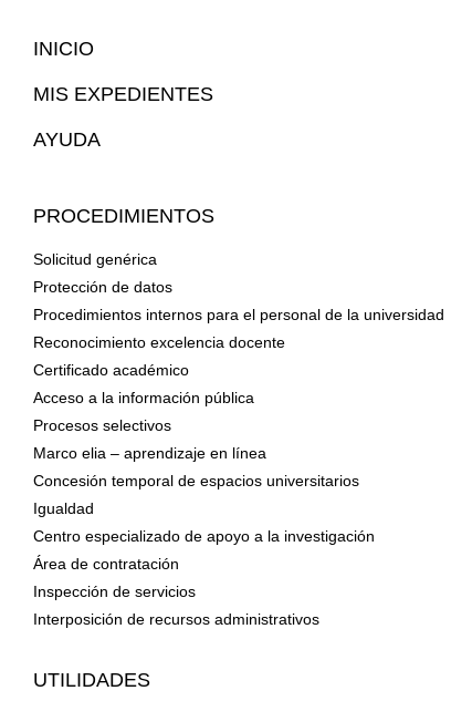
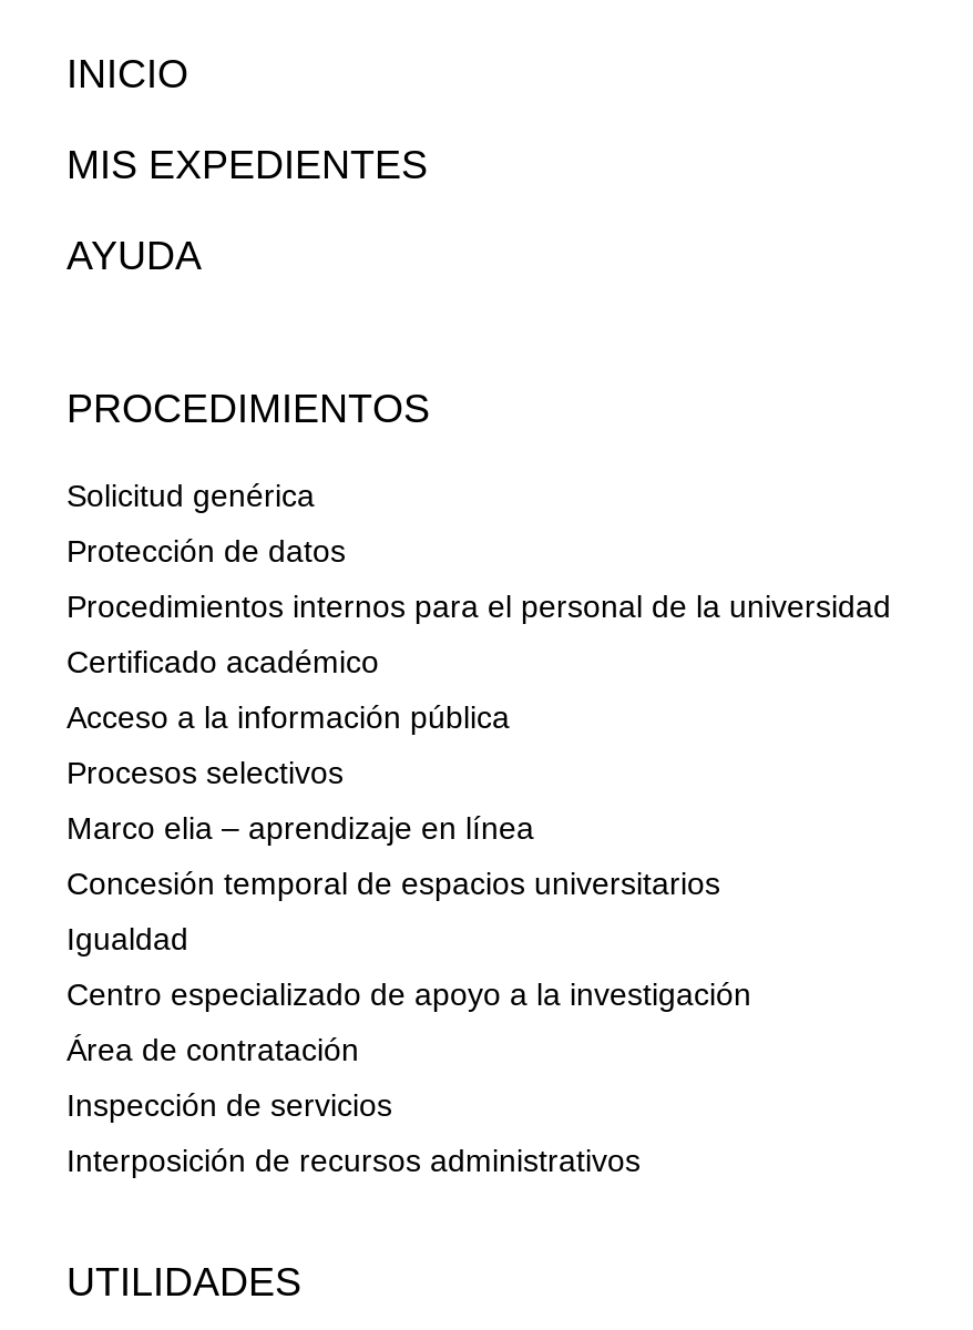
[33,333,285,351] Reconocimiento excelencia docente -> none

